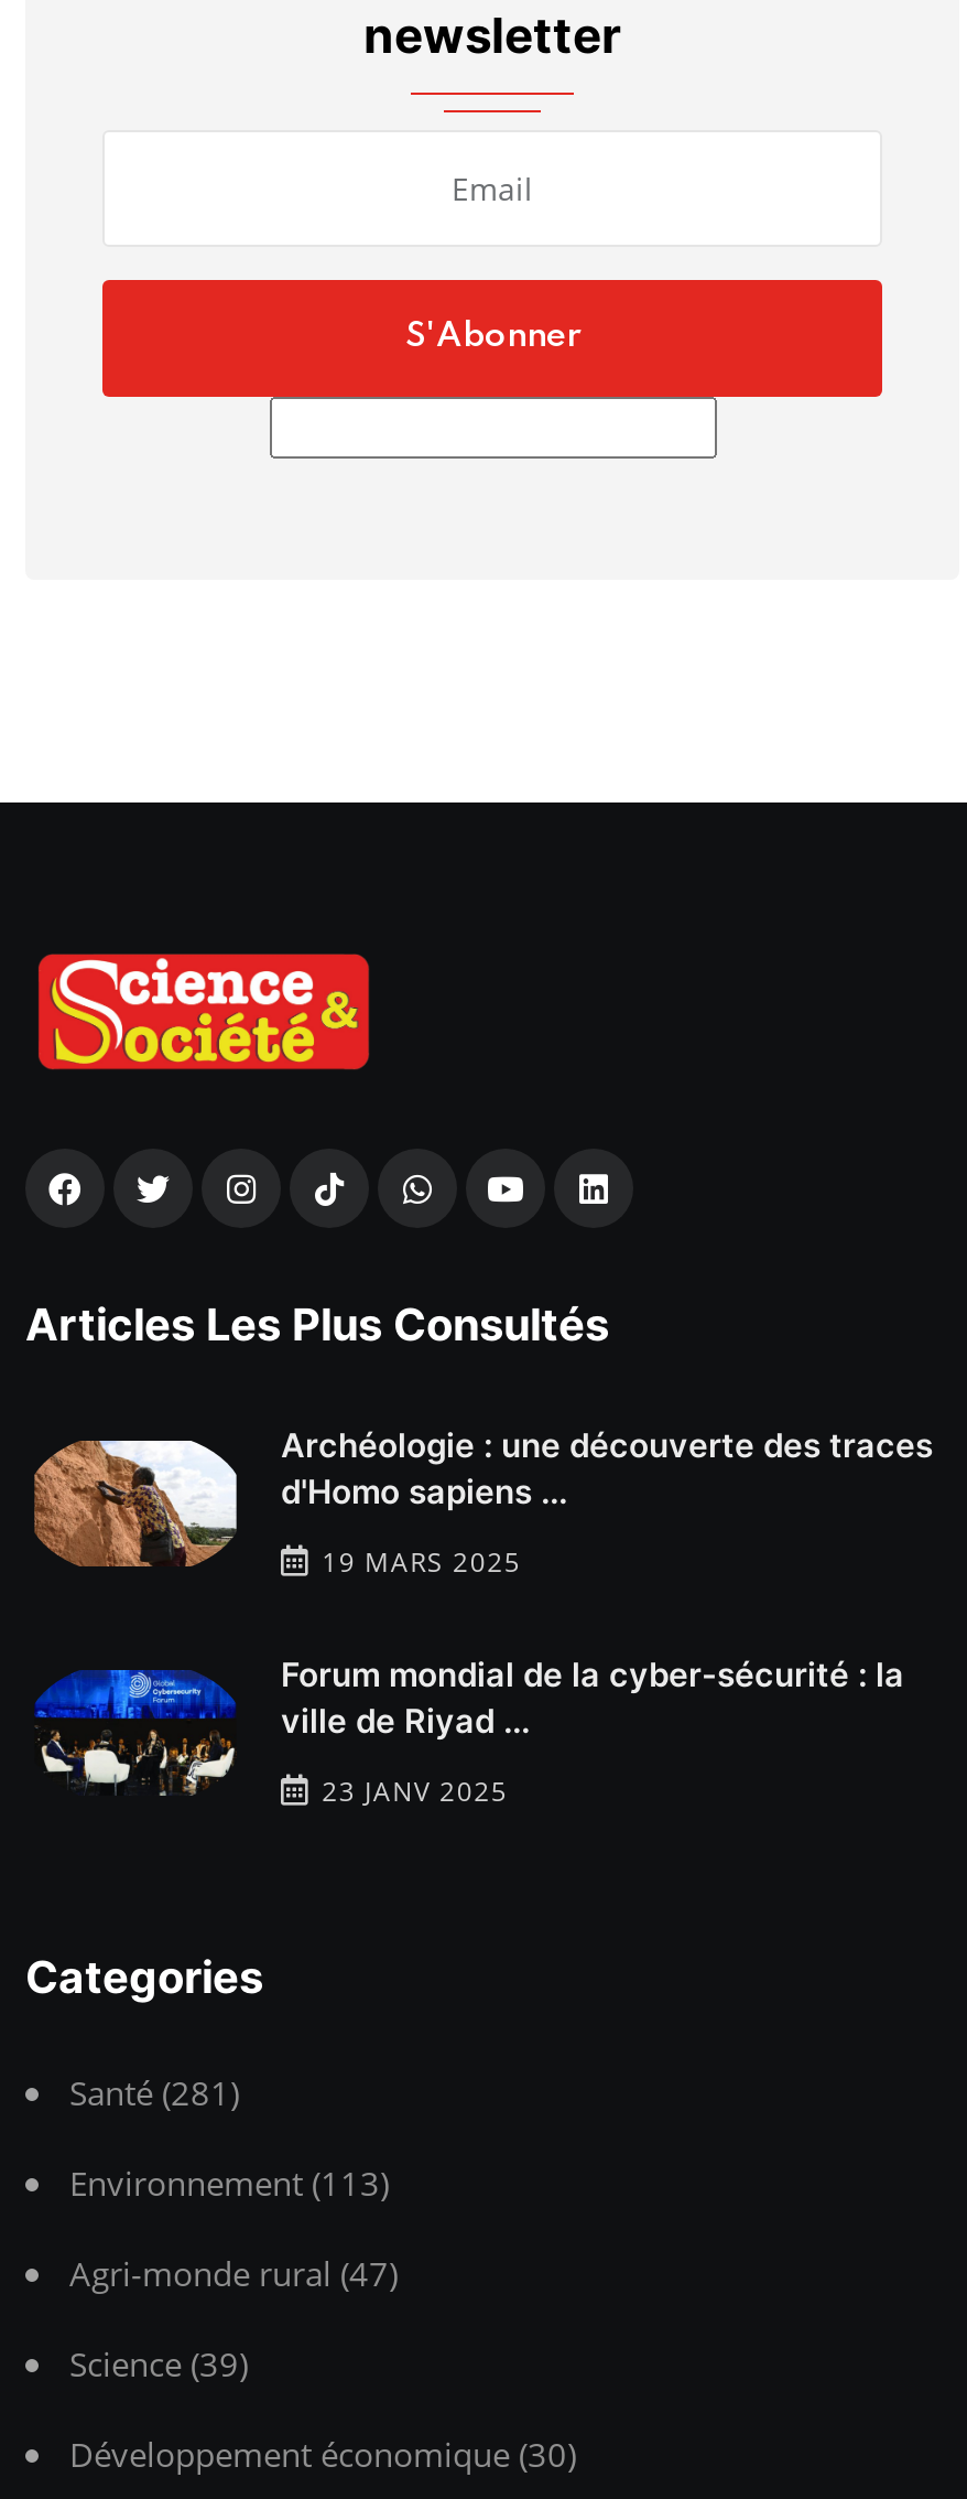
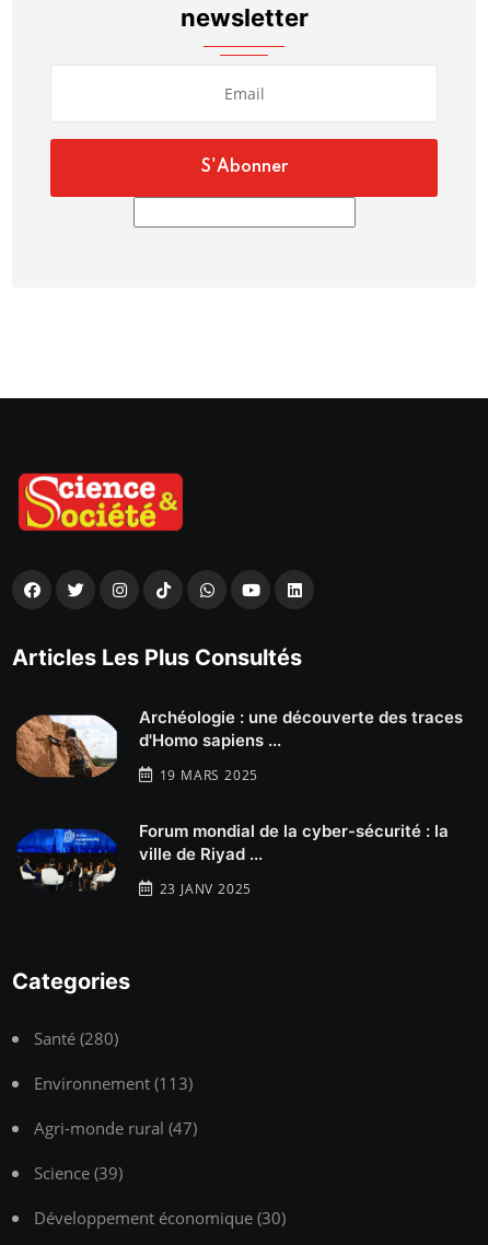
[69,2070,239,2114] Santé (281) -> [34,1027,118,1049] Santé (280)

